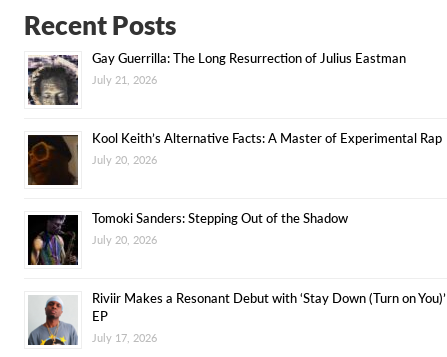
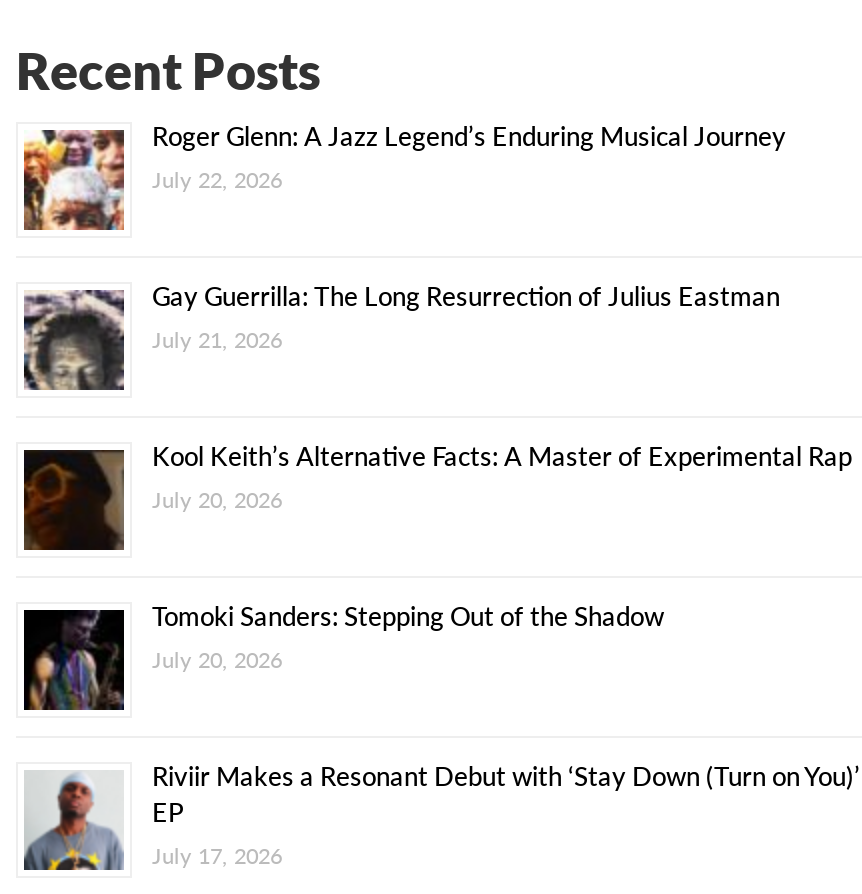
none -> [22,119,786,232] [image] | Roger Glenn: A Jazz Legend’s Enduring Musical Journey | July 22, 2026

